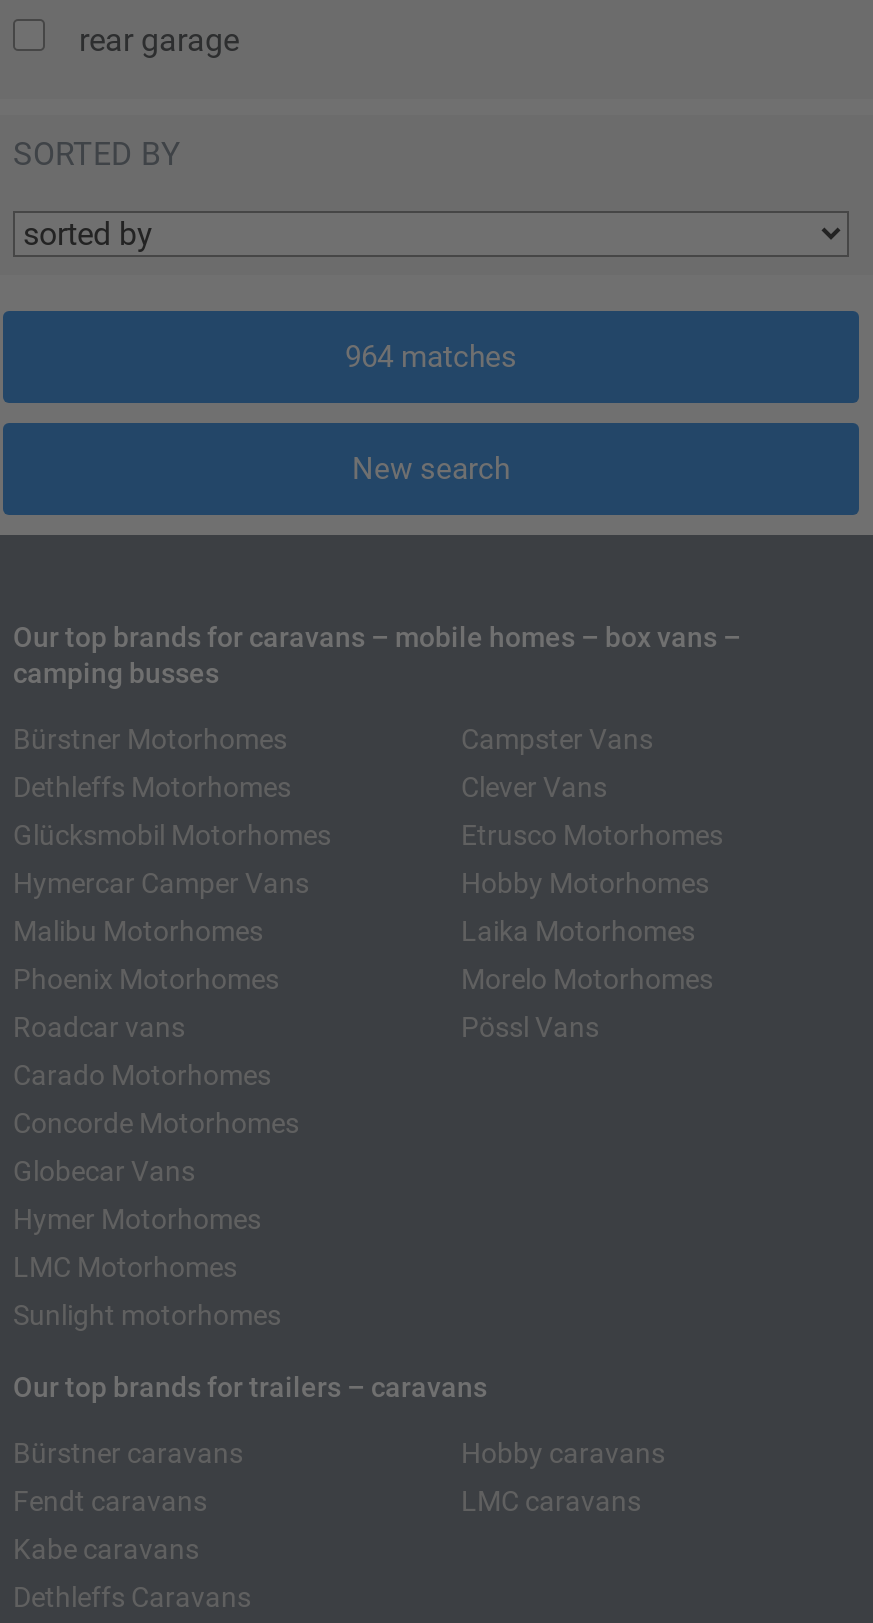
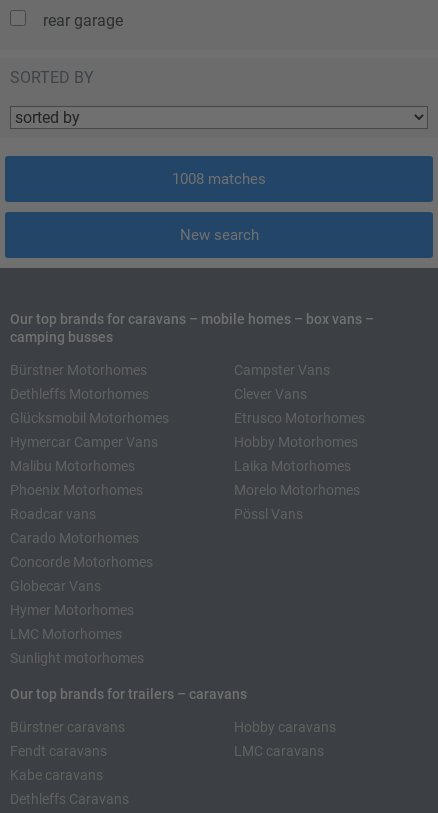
[345,339,517,375] 964 matches -> [172,170,266,188] 1008 matches

